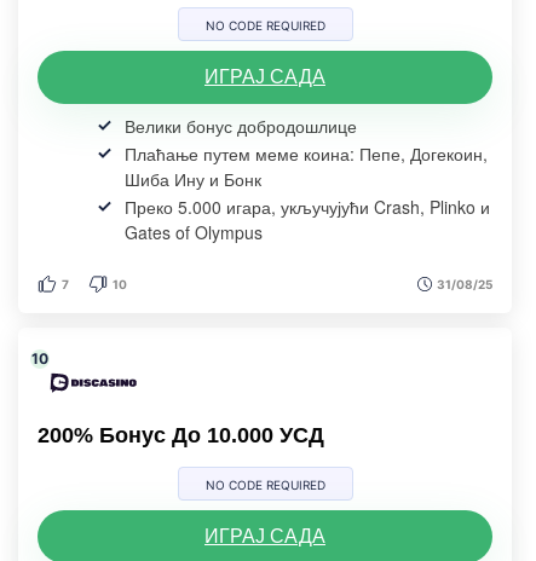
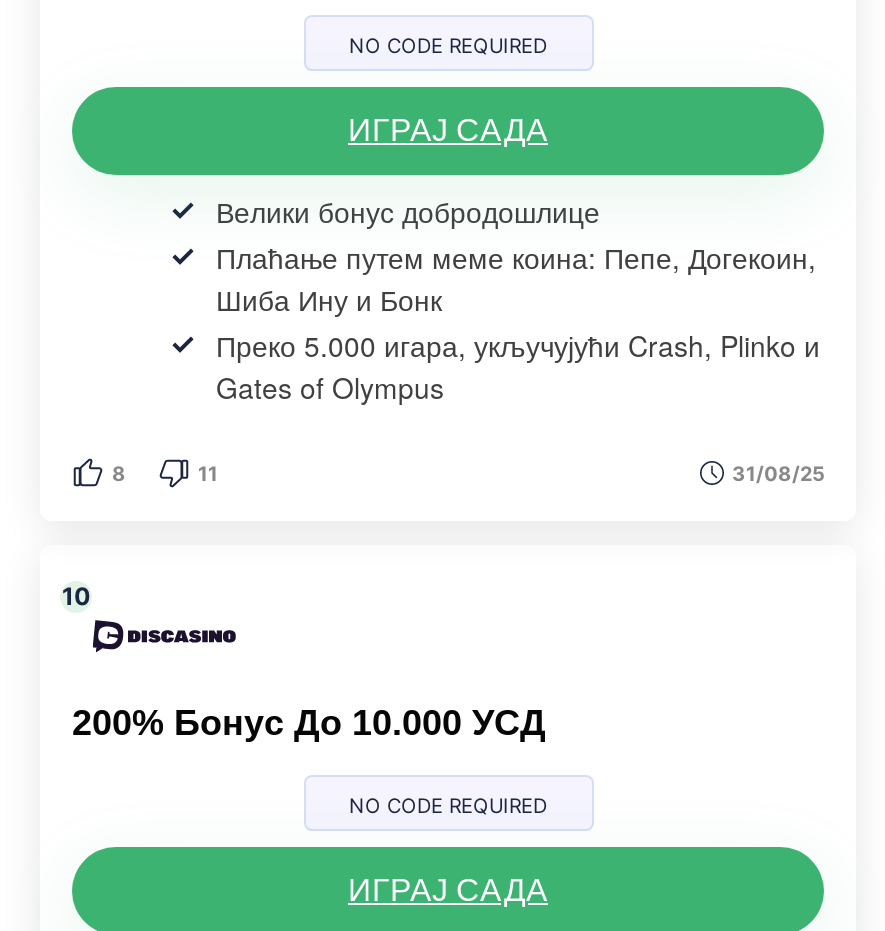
[62,276,69,291] 7 -> [112,460,126,484] 8
[113,276,127,291] 10 -> [198,460,218,484] 11

